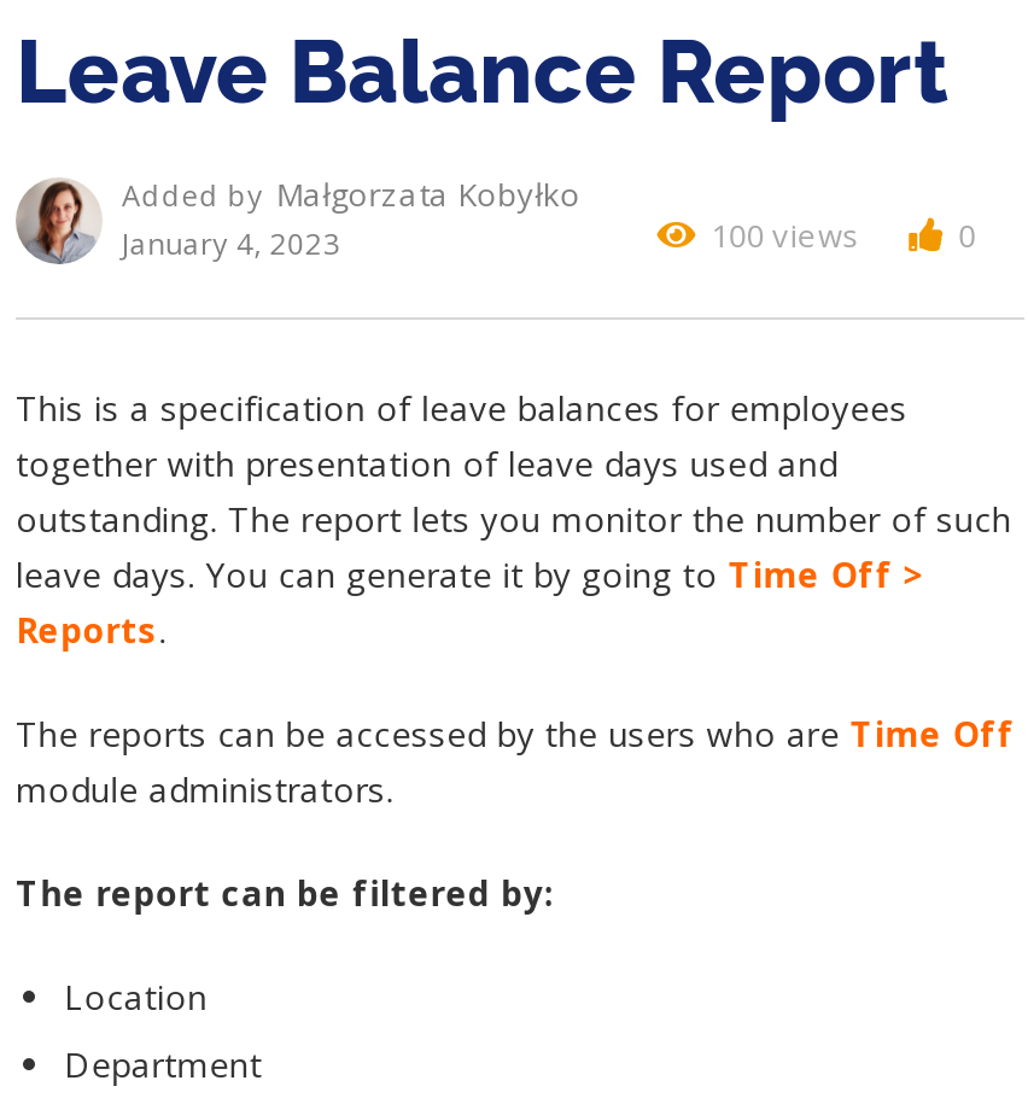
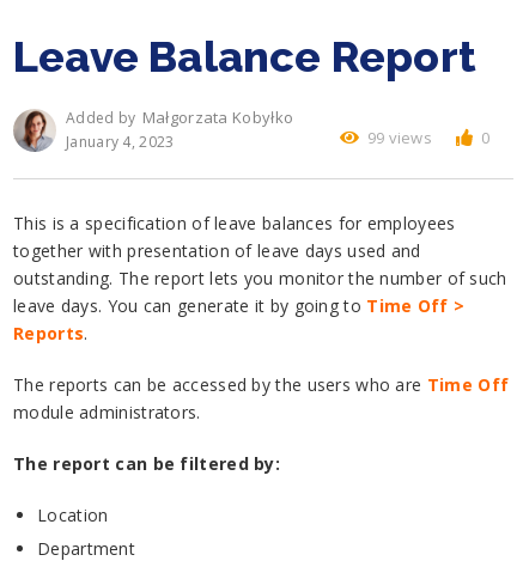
[712,214,861,257] 100 views -> [367,127,432,148] 99 views

